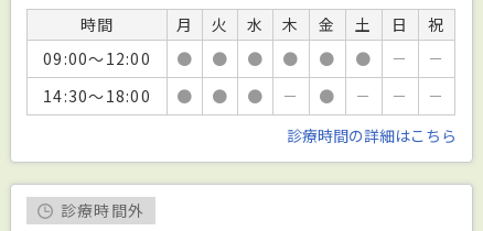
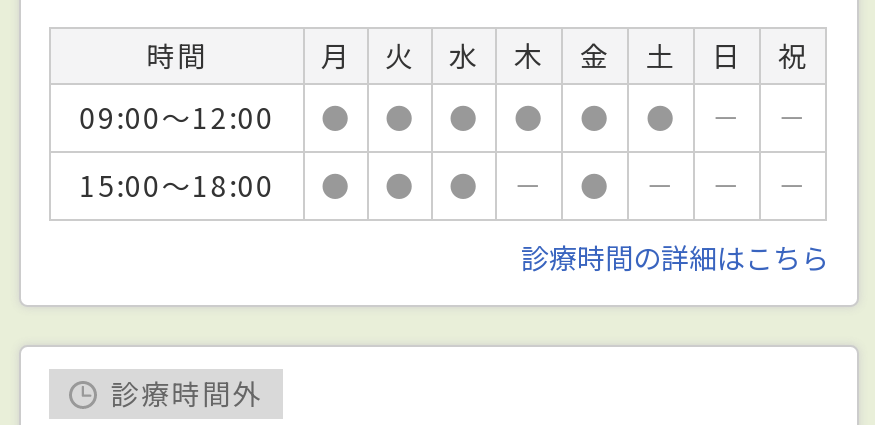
[43,84,151,106] 14:30～18:00 -> [79,164,275,204] 15:00～18:00

